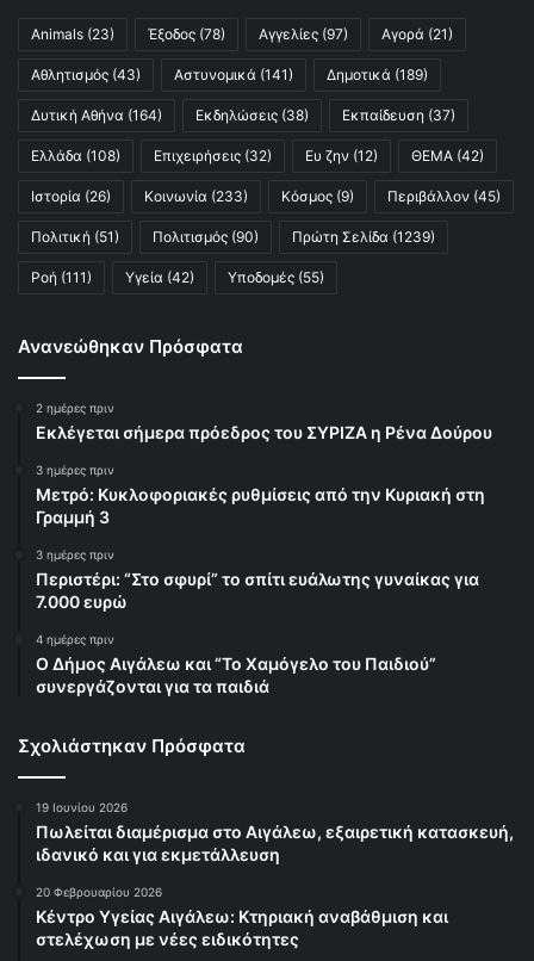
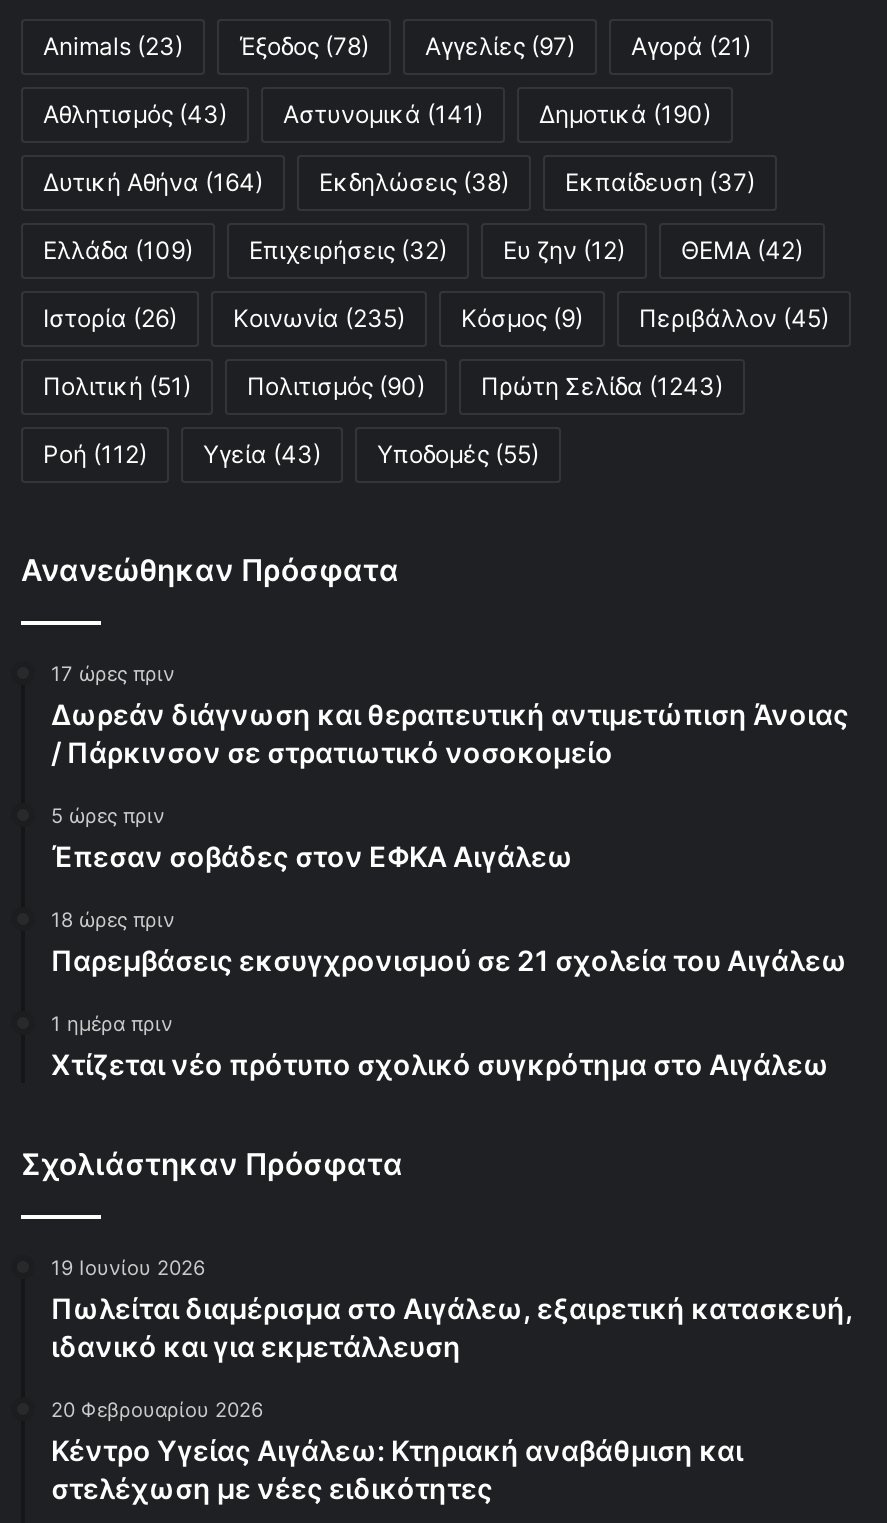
[31,66,428,83] Αθλητισμός (43) Αστυνομικά (141) Δημοτικά (189) -> [43,99,711,129] Αθλητισμός (43) Αστυνομικά (141) Δημοτικά (190)
[31,147,484,165] Ελλάδα (108) Επιχειρήσεις (32) Ευ ζην (12) ΘΕΜΑ (42) -> [43,235,803,265] Ελλάδα (109) Επιχειρήσεις (32) Ευ ζην (12) ΘΕΜΑ (42)
[31,187,501,205] Ιστορία (26) Κοινωνία (233) Κόσμος (9) Περιβάλλον (45) -> [43,303,829,333] Ιστορία (26) Κοινωνία (235) Κόσμος (9) Περιβάλλον (45)
[31,228,435,246] Πολιτική (51) Πολιτισμός (90) Πρώτη Σελίδα (1239) -> [43,371,723,401] Πολιτική (51) Πολιτισμός (90) Πρώτη Σελίδα (1243)
[31,268,92,286] Ροή (111) -> [43,439,147,469] Ροή (112)
[125,268,194,286] Υγεία (42) -> [203,439,321,469] Υγεία (43)
[36,401,492,442] 2 ημέρες πριν | Εκλέγεται σήμερα πρόεδρος του ΣΥΡΙΖΑ η Ρένα Δούρου -> [51,661,849,769] 17 ώρες πριν | Δωρεάν διάγνωση και θεραπευτική αντιμετώπιση Άνοιας | / Πάρκινσον σε στρατιωτικό νοσοκομείο
[36,463,485,527] 3 ημέρες πριν | Μετρό: Κυκλοφοριακές ρυθμίσεις από την Κυριακή στη | Γραμμή 3 -> [51,803,573,873] 5 ώρες πριν | Έπεσαν σοβάδες στον ΕΦΚΑ Αιγάλεω
[36,547,479,612] 3 ημέρες πριν | Περιστέρι: “Στο σφυρί” το σπίτι ευάλωτης γυναίκας για | 7.000 ευρώ -> [51,907,847,977] 18 ώρες πριν | Παρεμβάσεις εκσυγχρονισμού σε 21 σχολεία του Αιγάλεω
[36,632,436,696] 4 ημέρες πριν | Ο Δήμος Αιγάλεω και “Το Χαμόγελο του Παιδιού” | συνεργάζονται για τα παιδιά -> [51,1011,829,1081] 1 ημέρα πριν | Χτίζεται νέο πρότυπο σχολικό συγκρότημα στο Αιγάλεω

